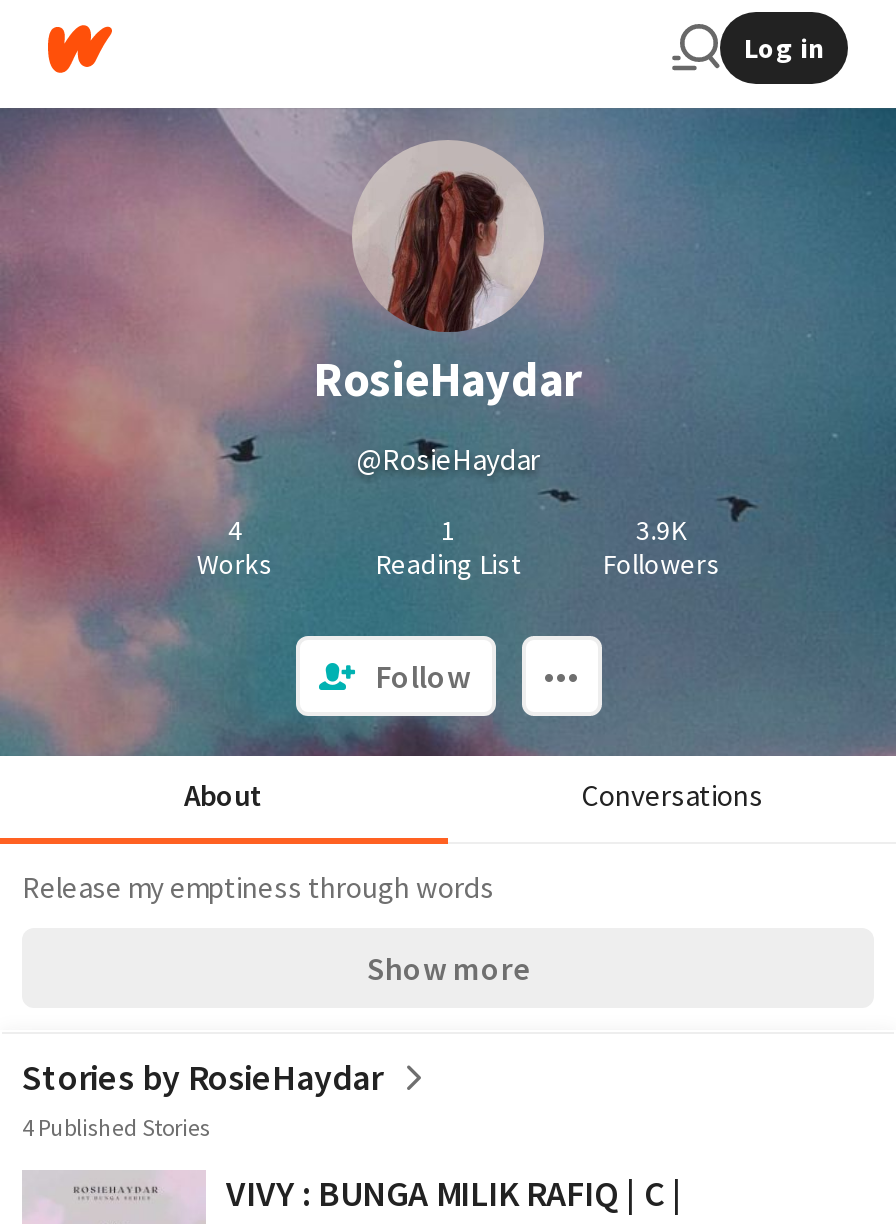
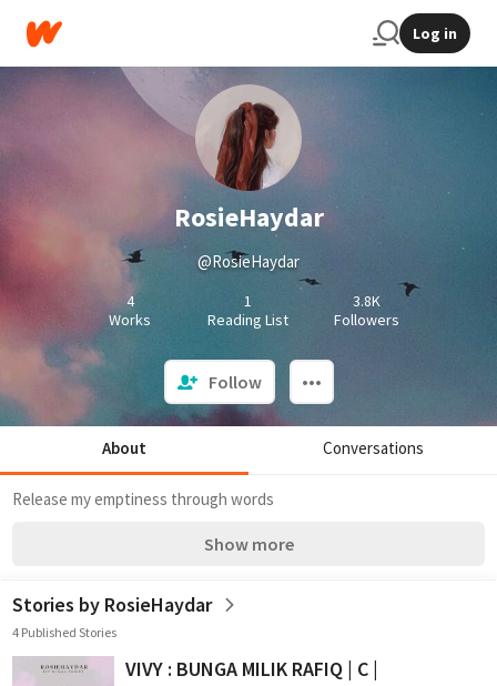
[636,512,686,548] 3.9K -> [353,291,381,311] 3.8K

